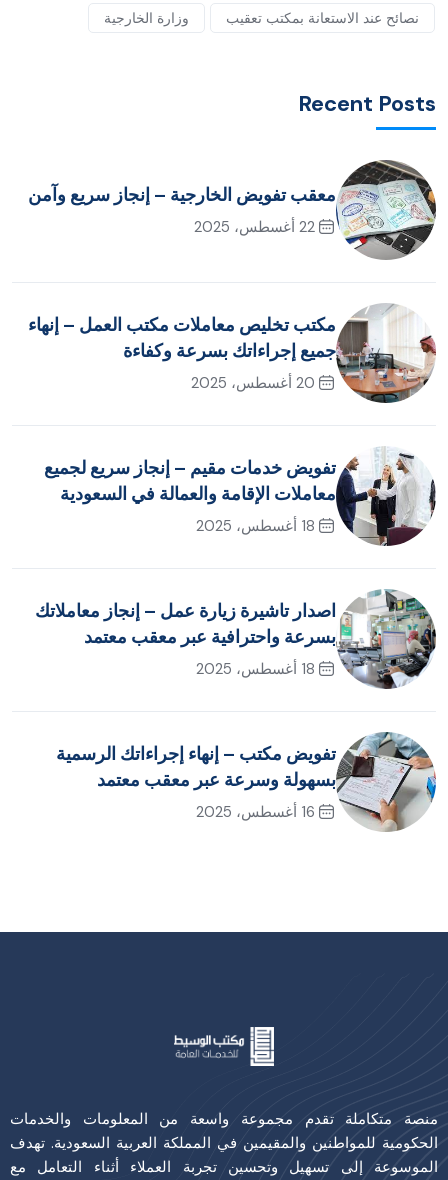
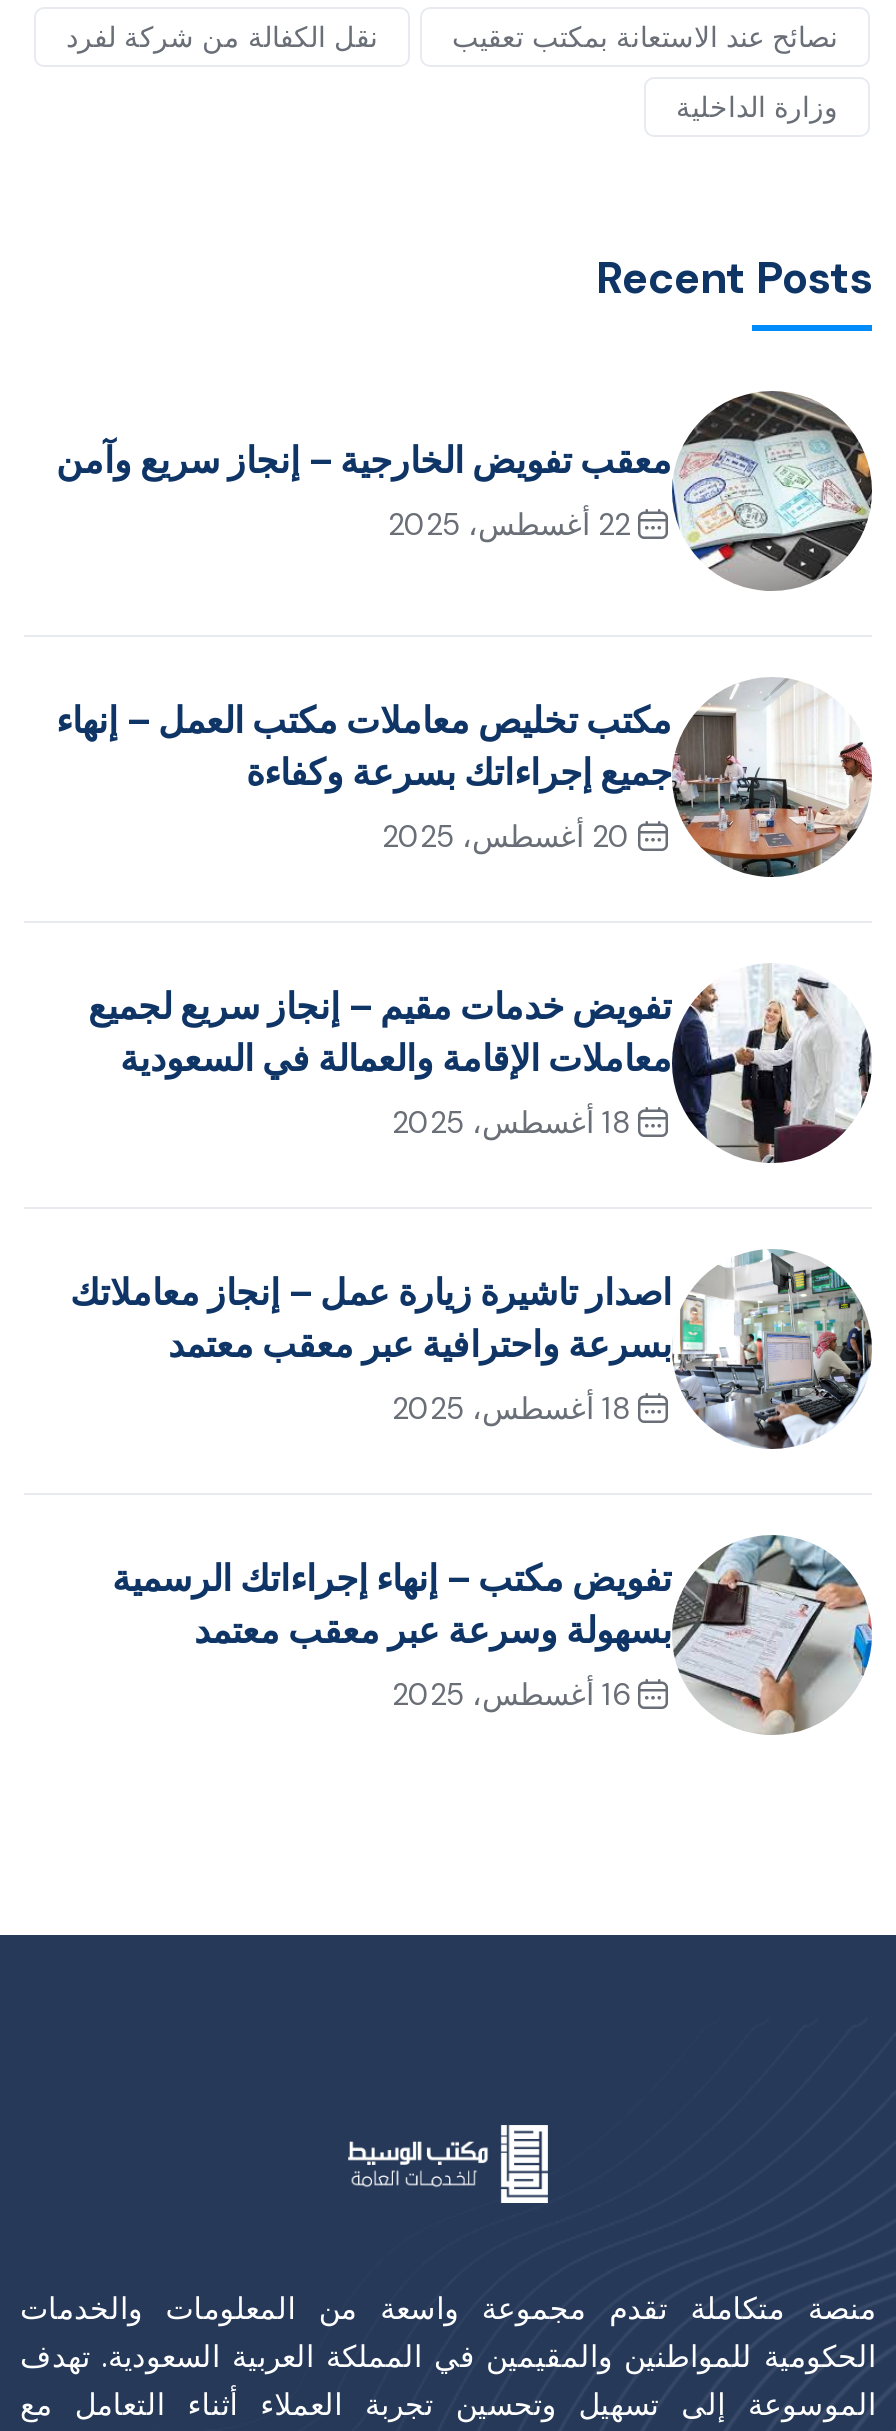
[104,9,189,27] وزارة الخارجية -> [66,19,838,125] نقل الكفالة من شركة لفرد | وزارة الداخلية

